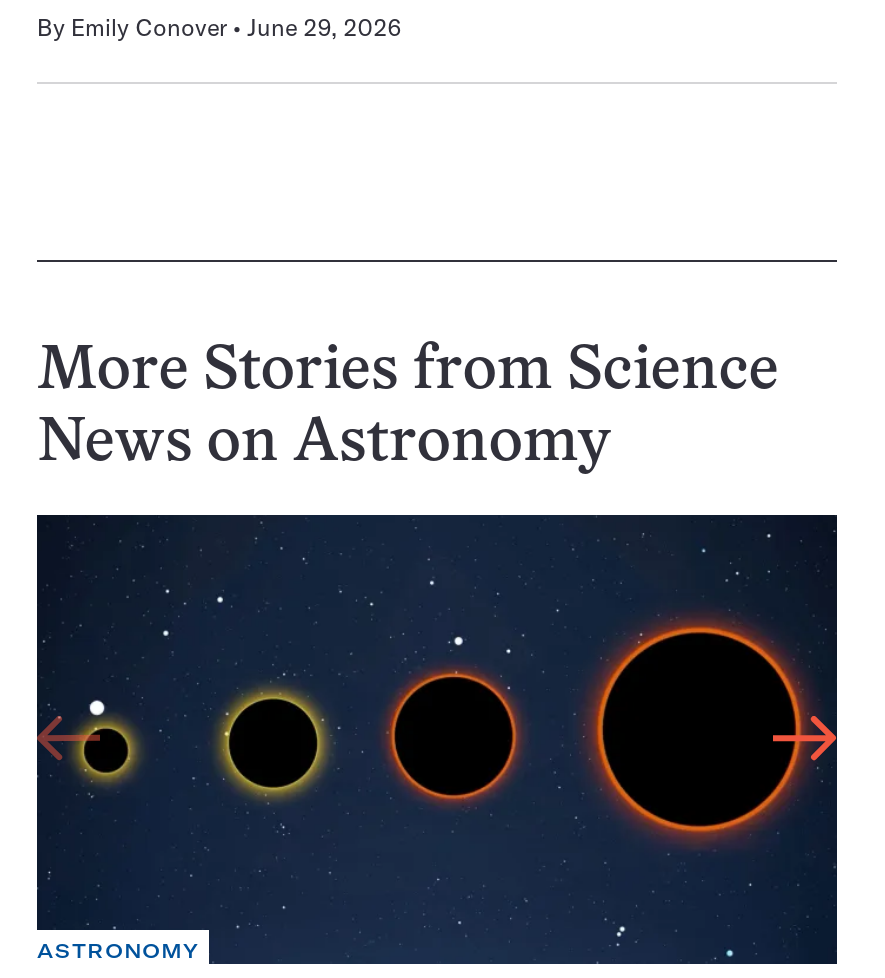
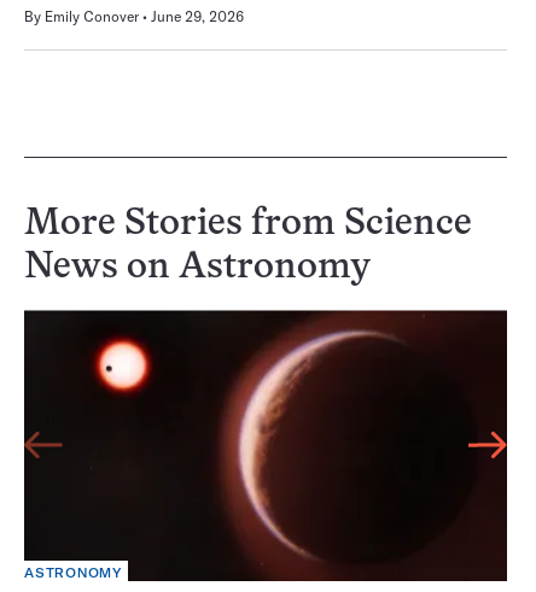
[37,516,837,964] [image] -> [27,311,507,581] [image]

